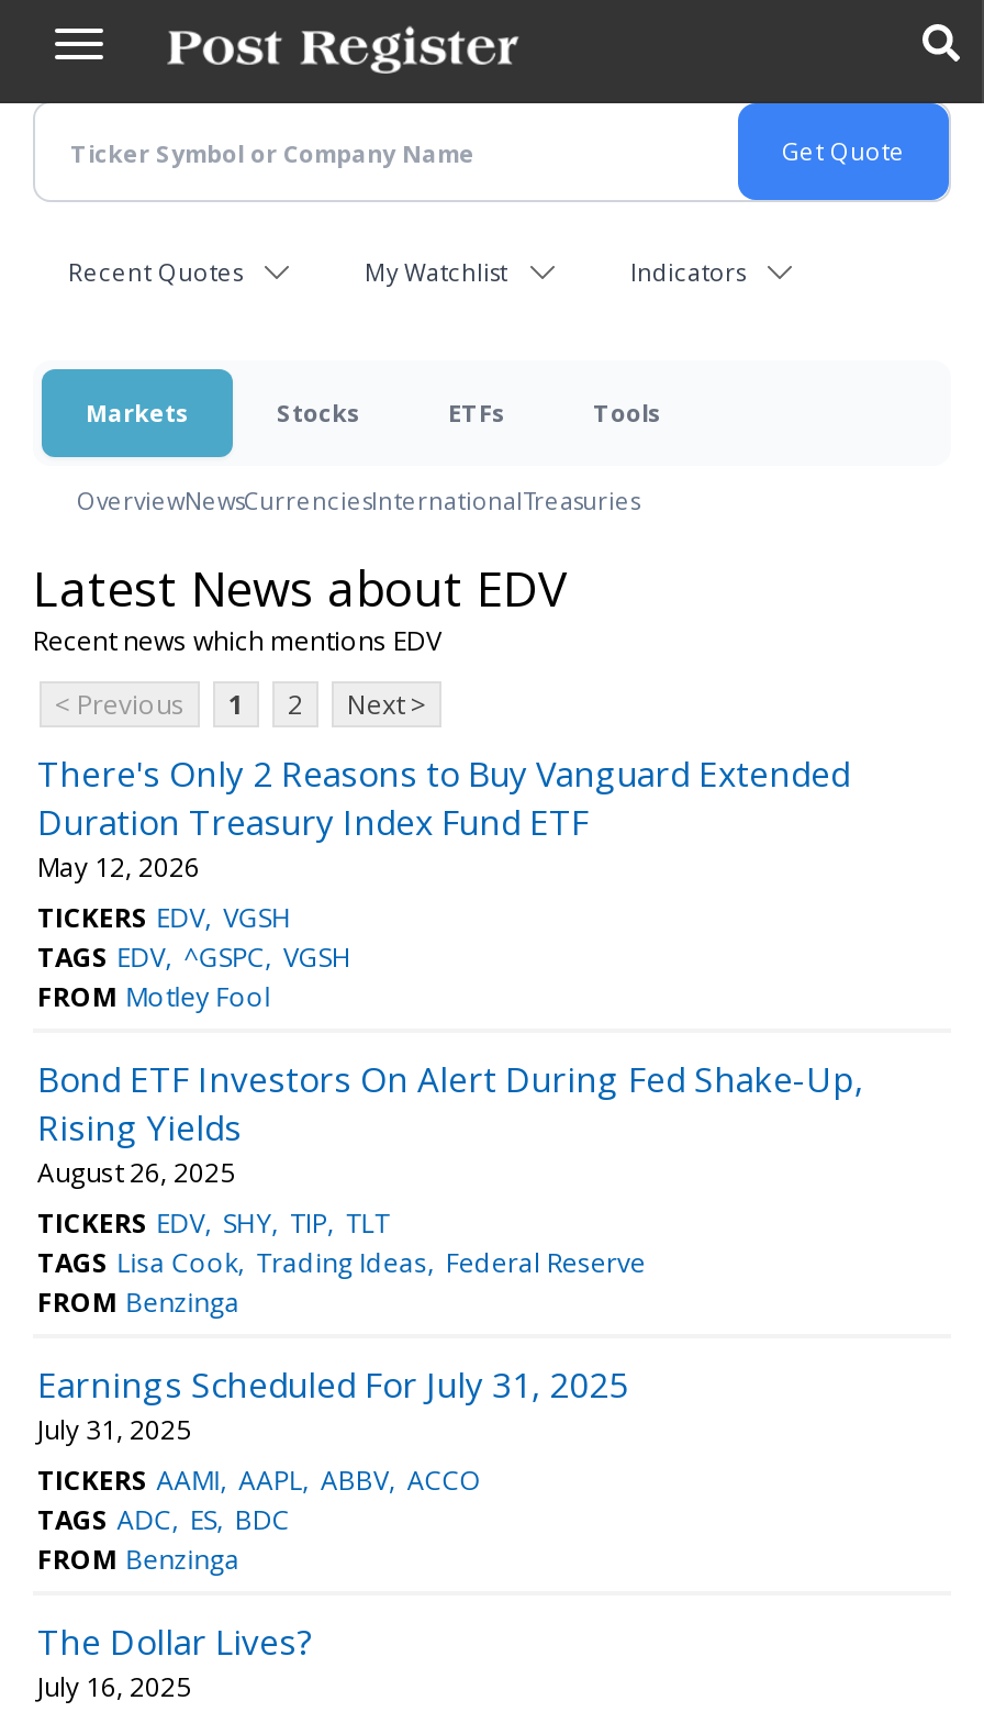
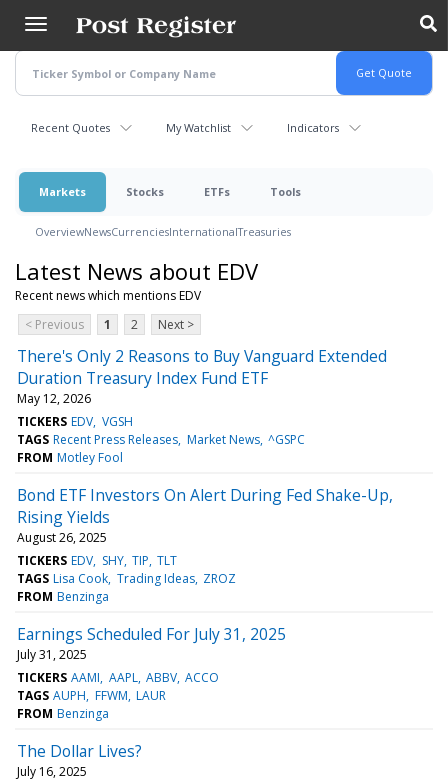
[37,938,351,975] TAGS EDV ^GSPC VGSH -> [17,431,305,448] TAGS Recent Press Releases Market News ^GSPC
[37,1243,646,1281] TAGS Lisa Cook Trading Ideas Federal Reserve -> [17,570,236,587] TAGS Lisa Cook Trading Ideas ZROZ
[37,1501,290,1538] TAGS ADC ES BDC -> [17,687,166,704] TAGS AUPH FFWM LAUR

